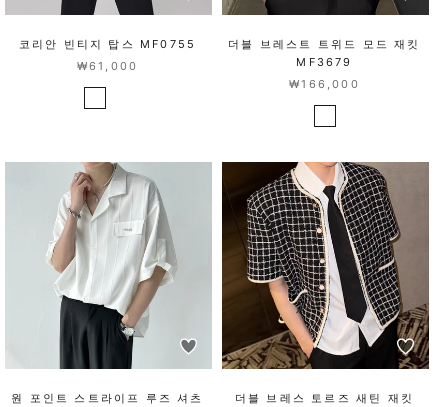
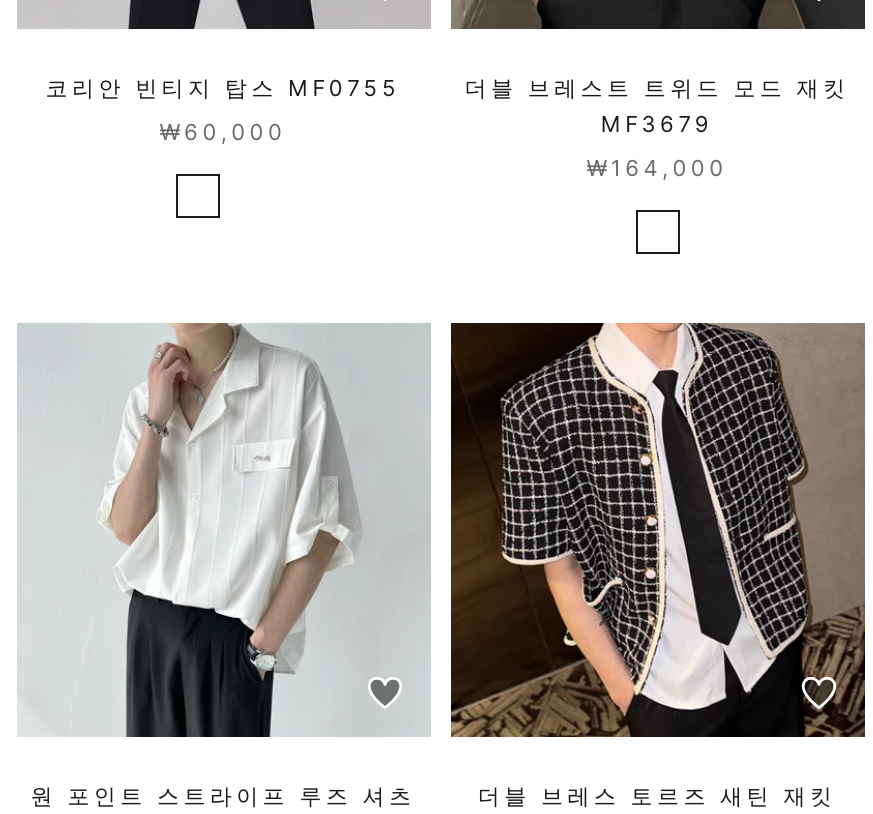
[77,59,138,73] ₩61,000 -> [160,117,286,145] ₩60,000
[289,77,360,91] ₩166,000 -> [586,153,728,181] ₩164,000

